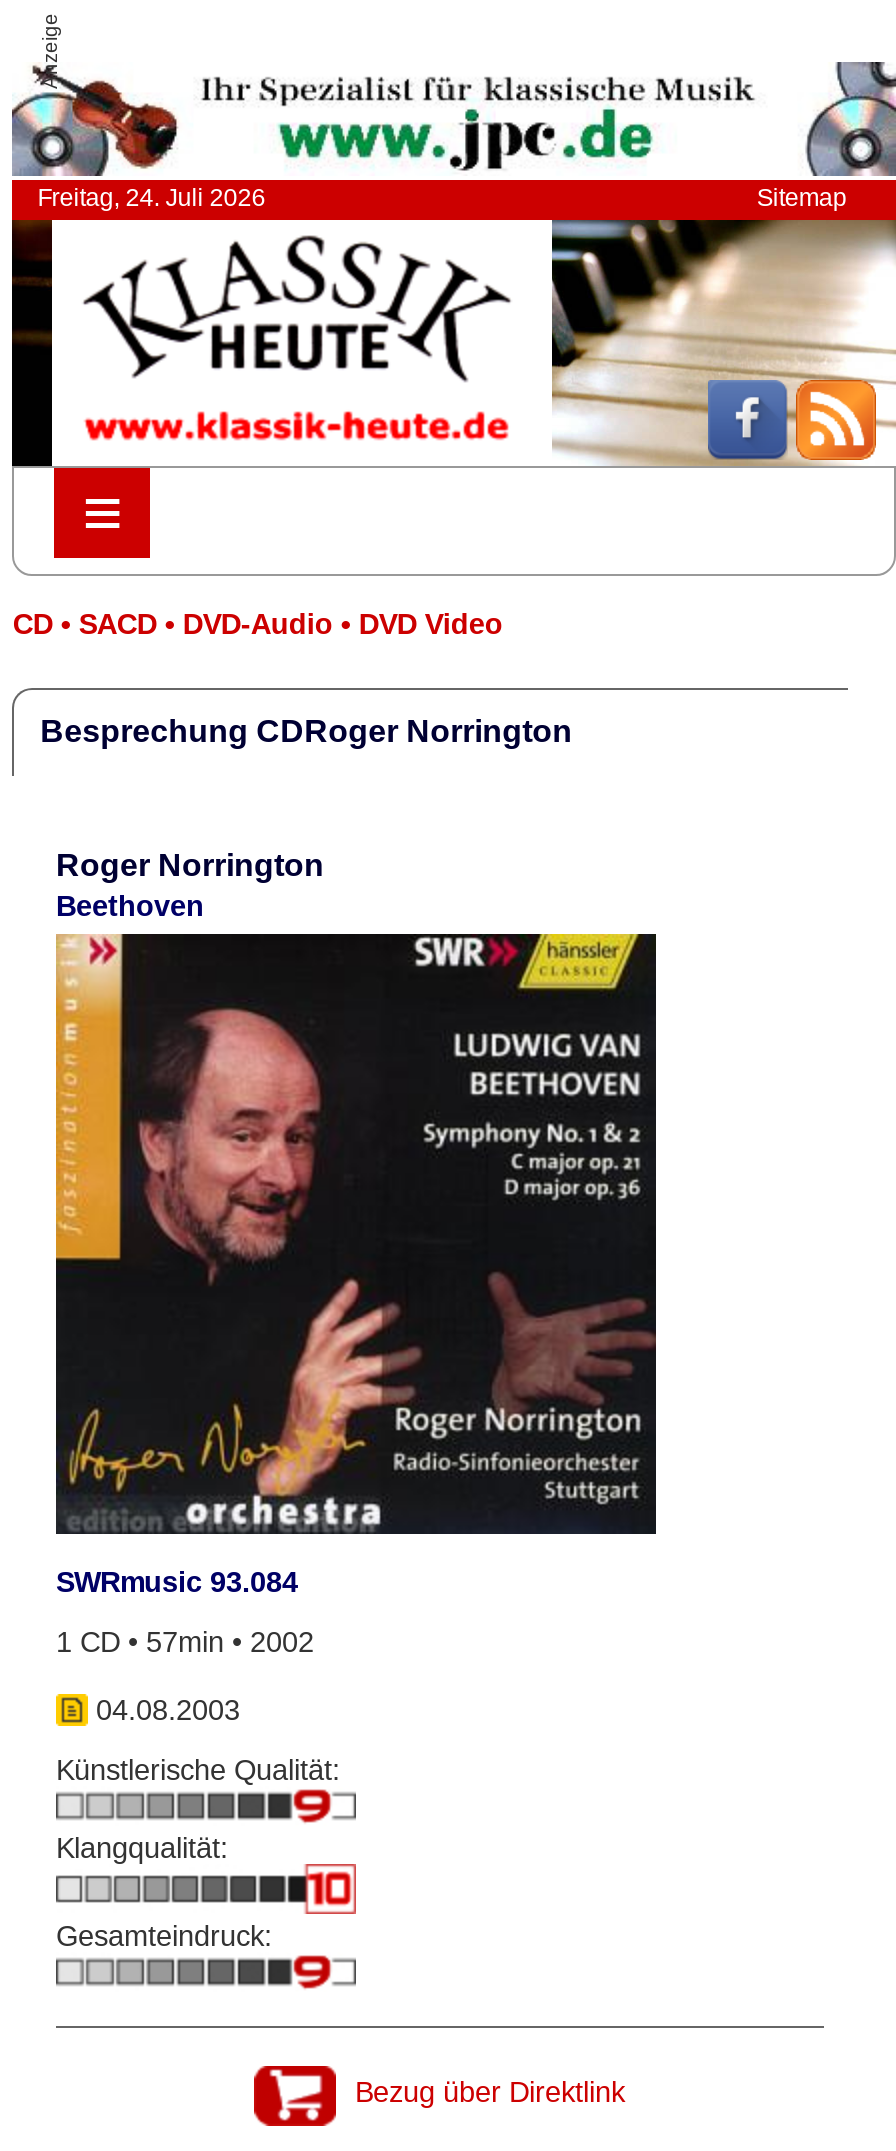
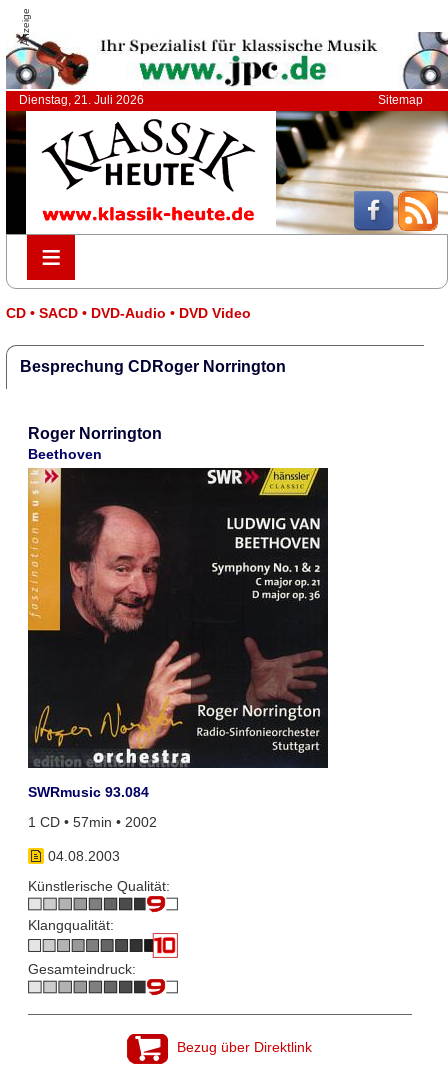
[37,184,265,212] Freitag, 24. Juli 2026 -> [19,93,144,107] Dienstag, 21. Juli 2026

